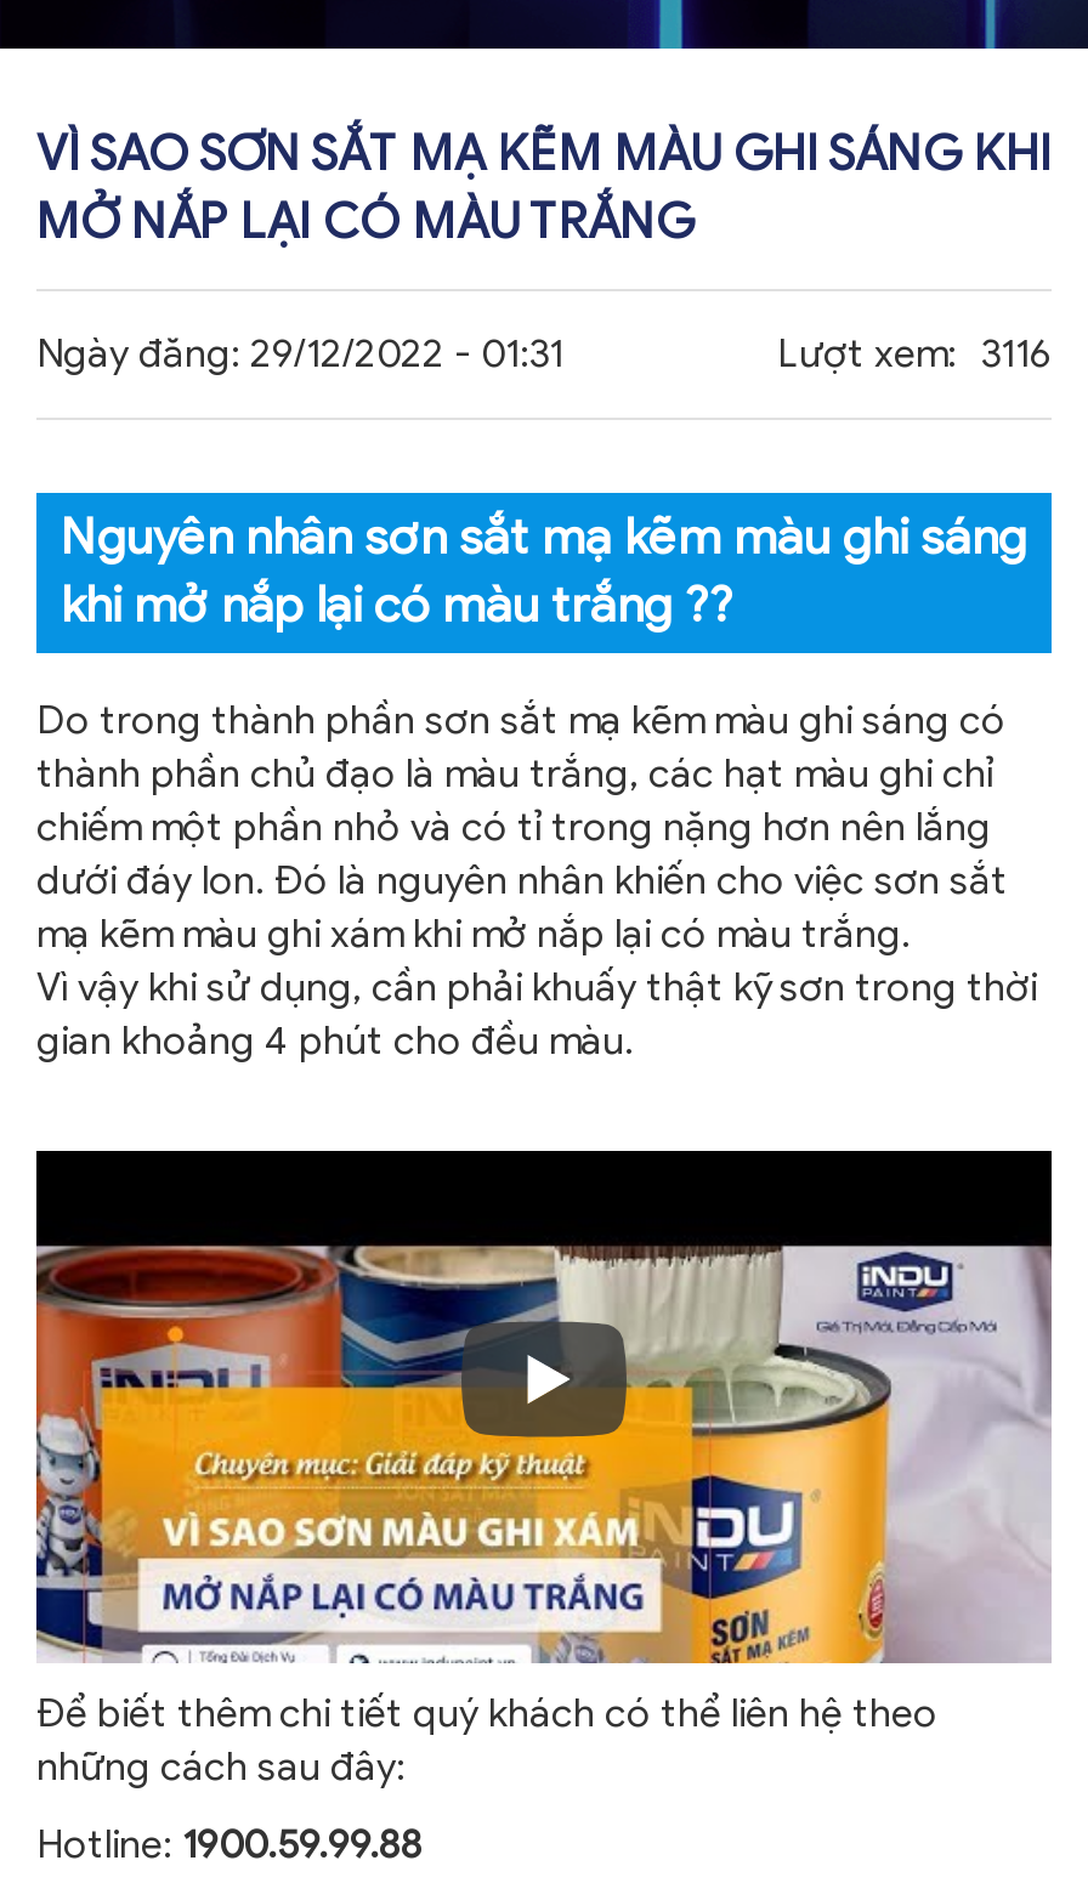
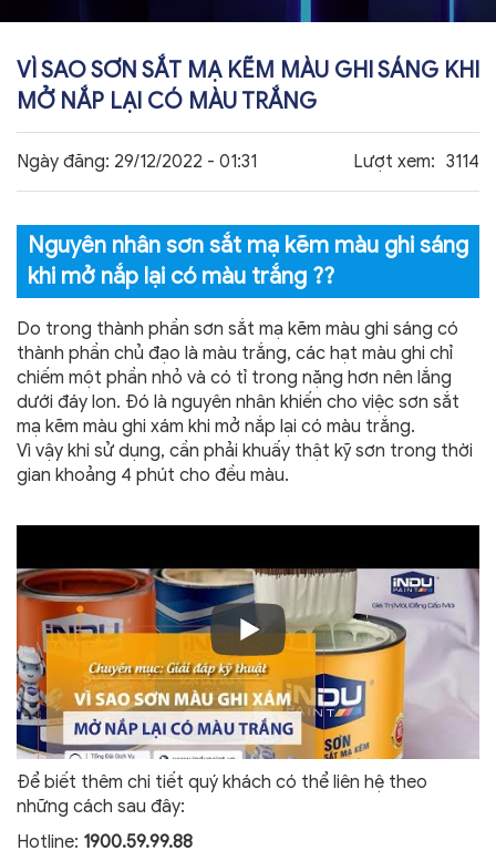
[777,331,1052,380] Lượt xem: 3116 -> [353,151,479,173] Lượt xem: 3114

